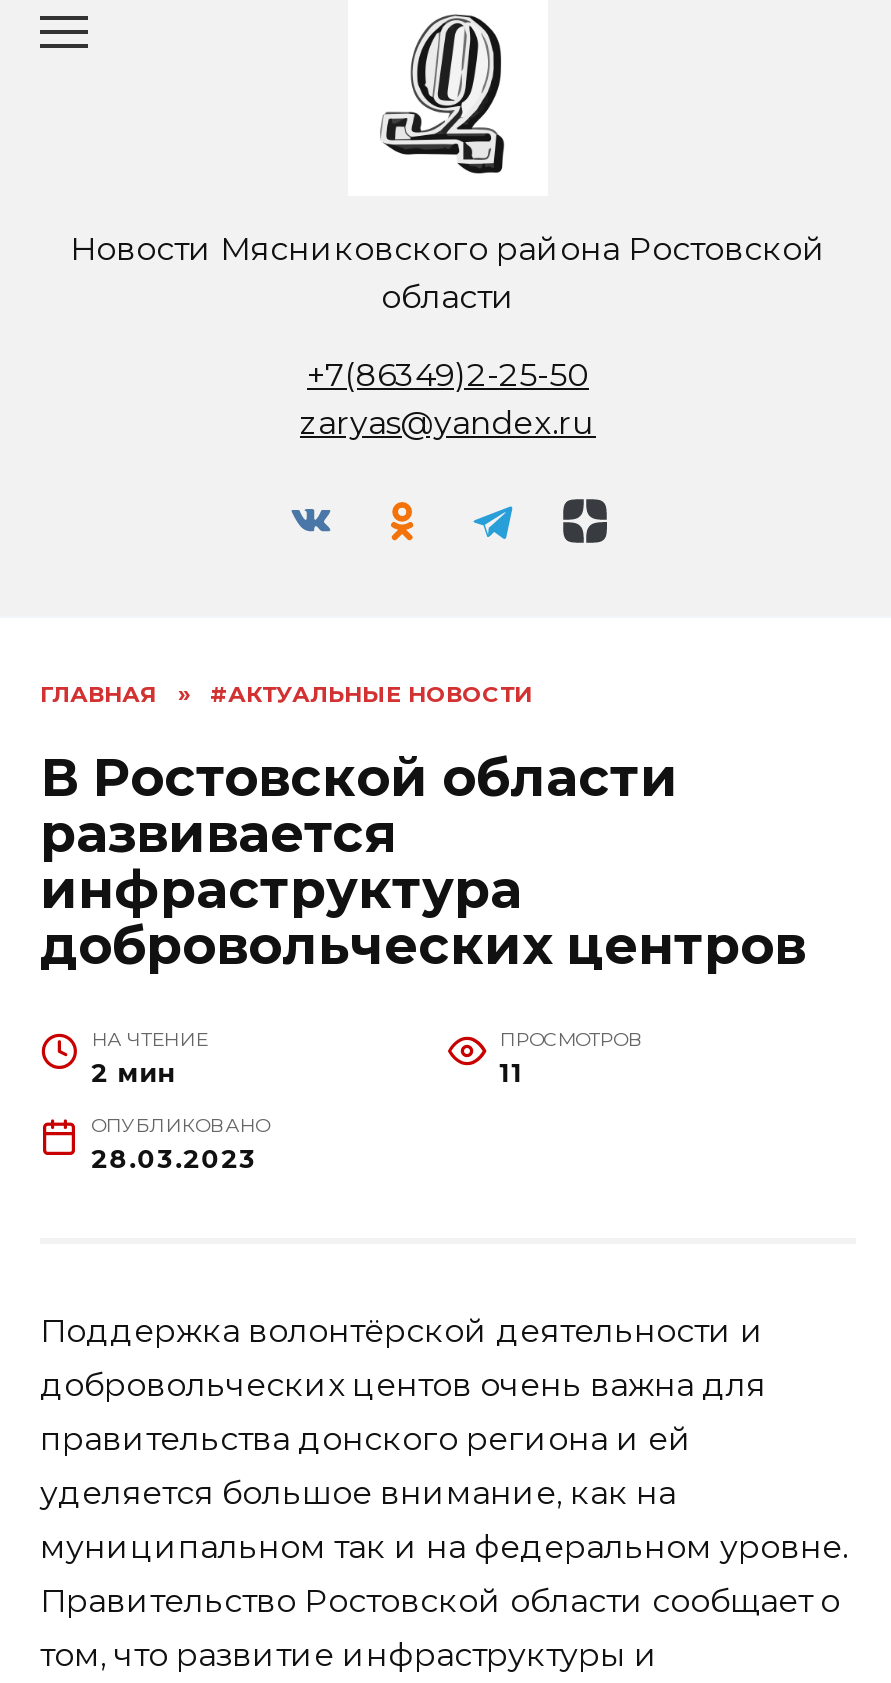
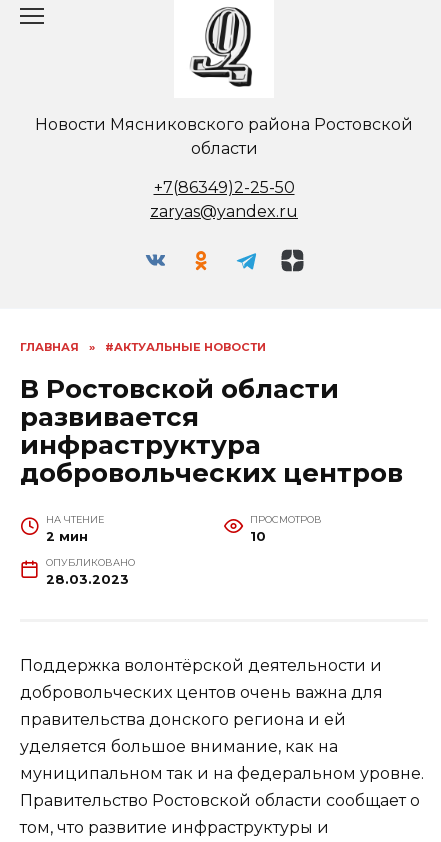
[499,1059,523,1089] 11 -> [250,529,266,544] 10

